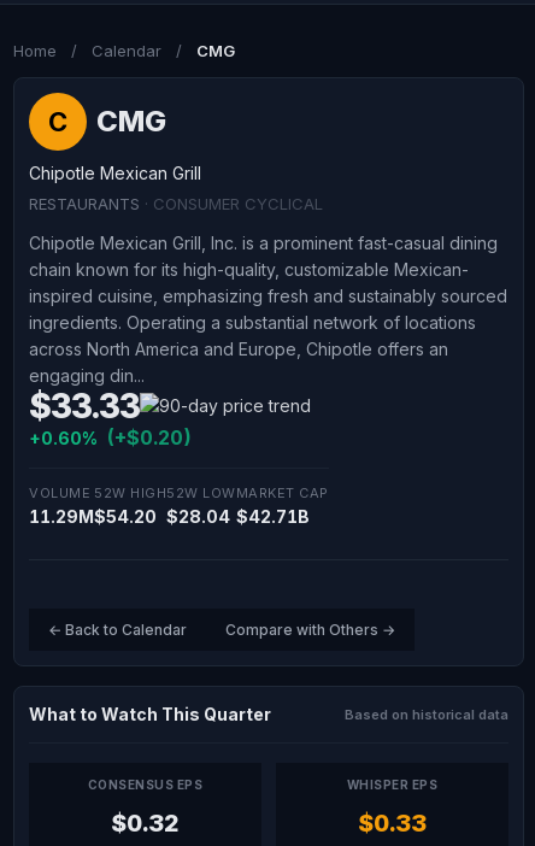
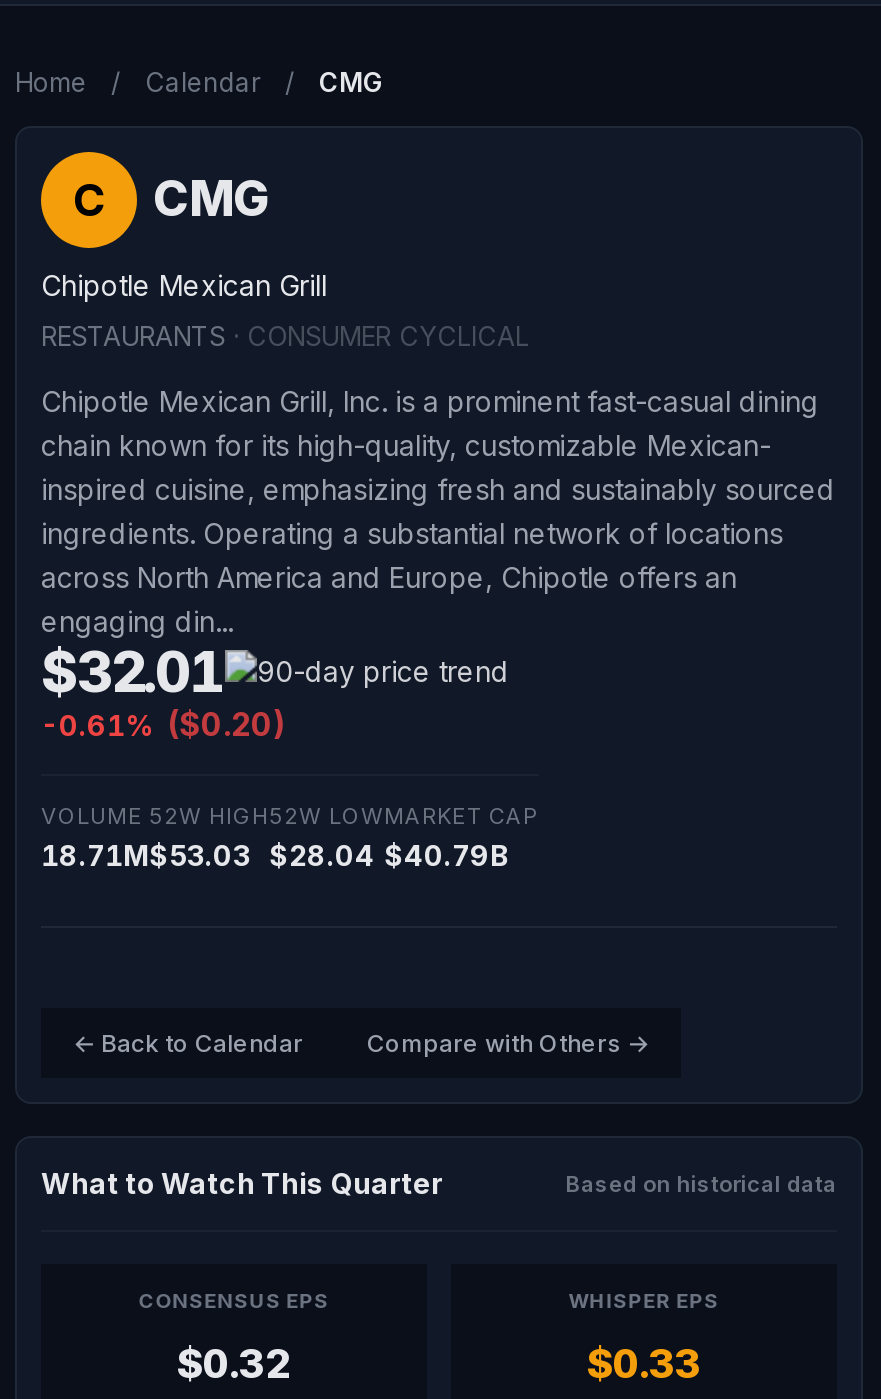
[29,386,140,427] $33.33 -> [41,638,225,706] $32.01
[29,425,192,450] +0.60% (+$0.20) -> [41,704,287,744] -0.61% ($0.20)
[29,506,94,527] 11.29M -> [41,838,149,872] 18.71M
[94,506,157,527] $54.20 -> [149,838,251,872] $53.03
[236,506,309,527] $42.71B -> [384,838,510,872] $40.79B

